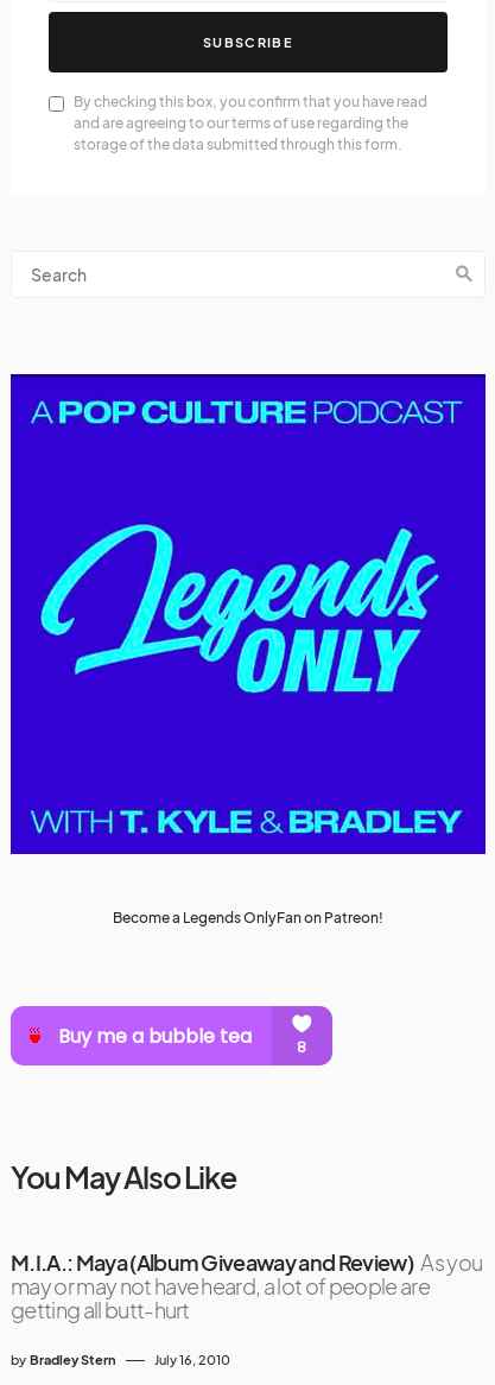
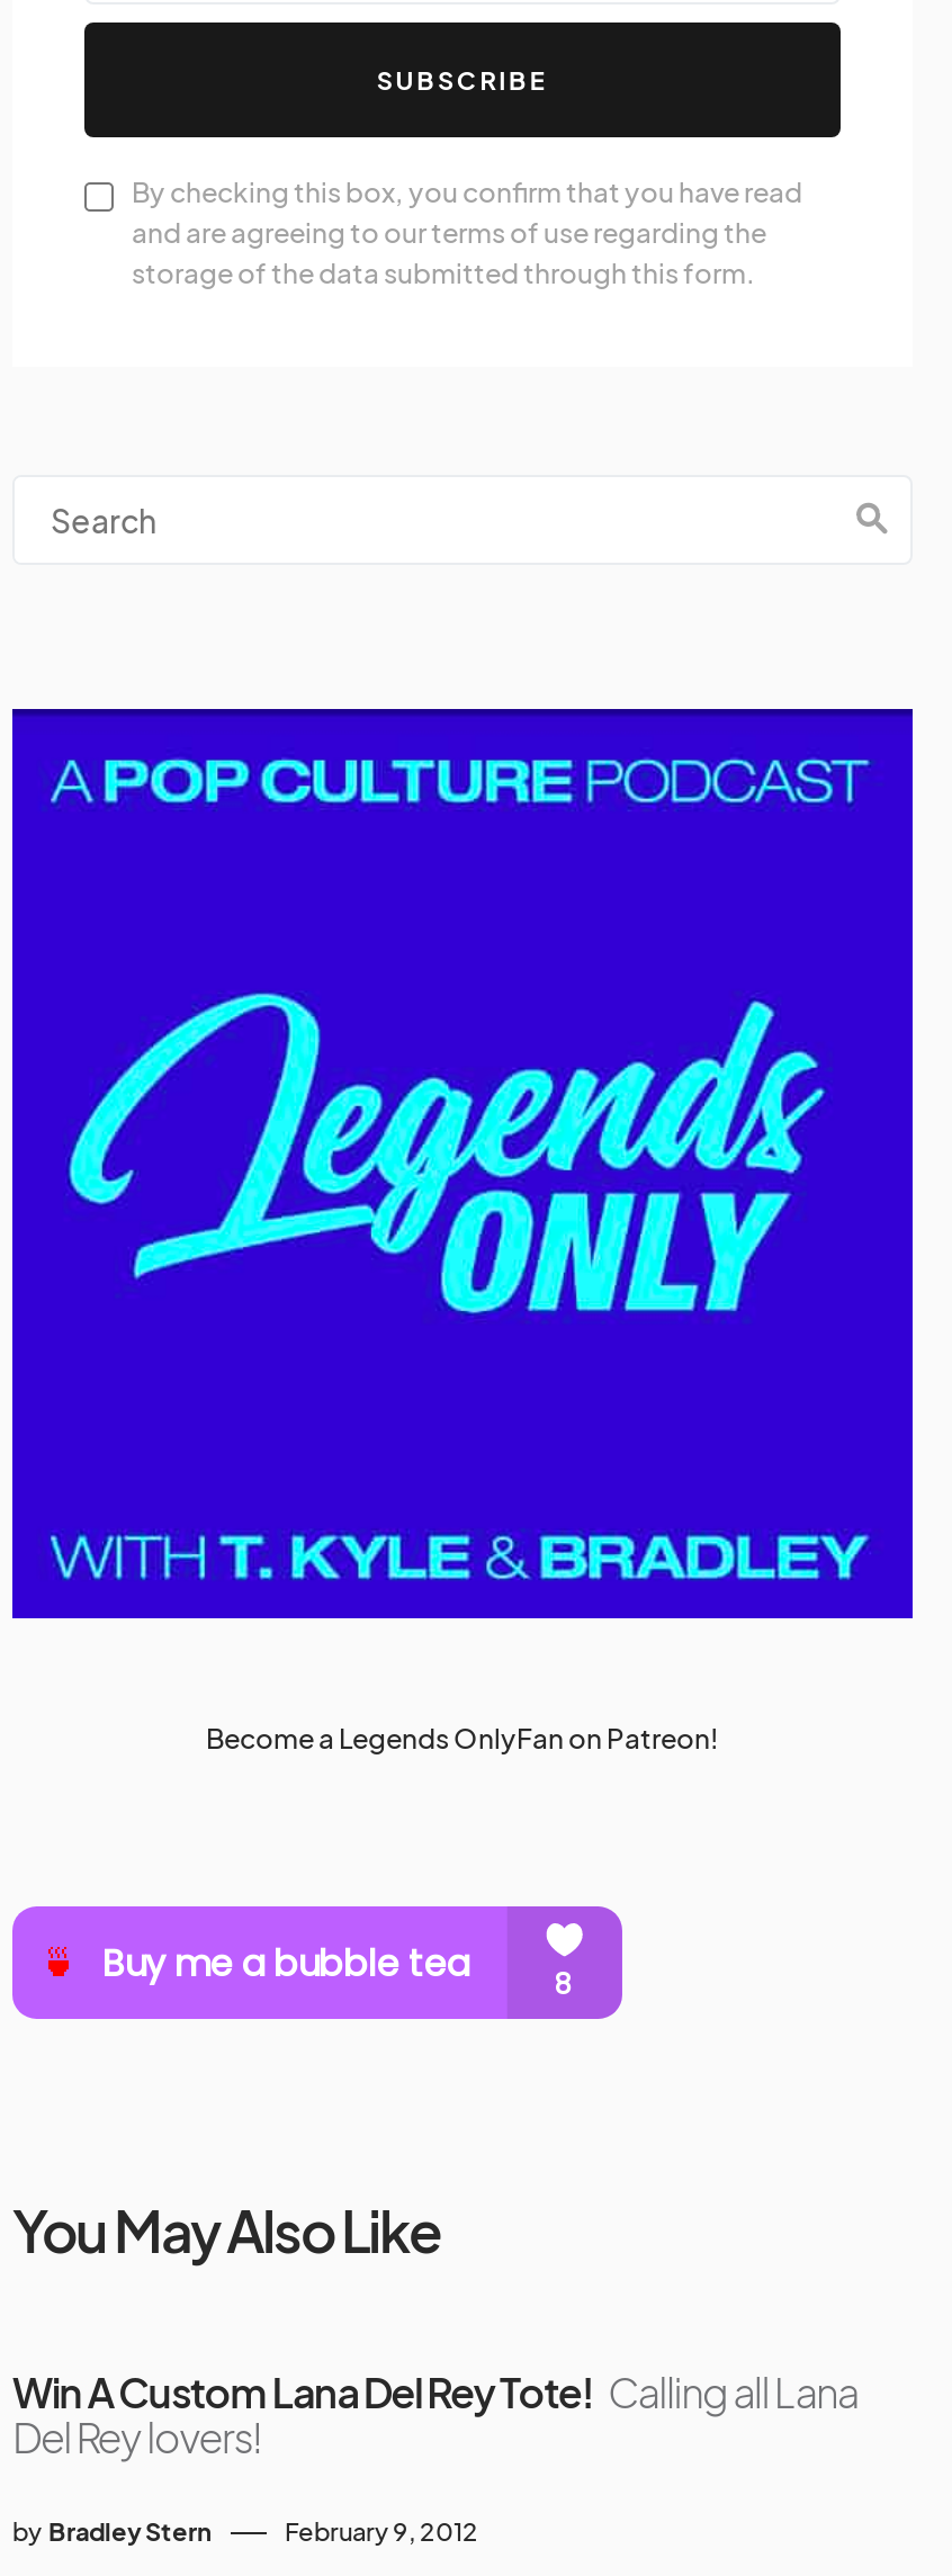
[11,1249,482,1324] M.I.A.: Maya (Album Giveaway and Review) As you | may or may not have heard, a lot of people are | getting all butt-hurt -> [12,2366,858,2463] Win A Custom Lana Del Rey Tote! Calling all Lana | Del Rey lovers!
[154,1352,230,1368] July 16, 2010 -> [285,2517,478,2546] February 9, 2012

